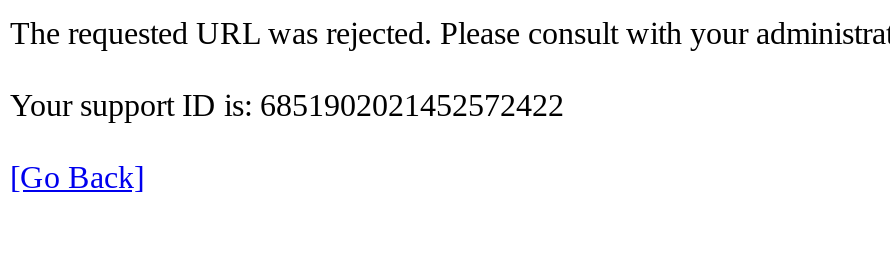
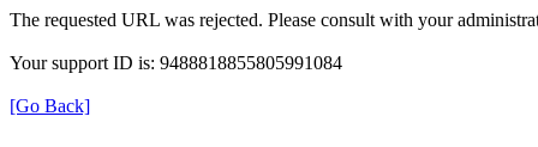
[10,88,564,122] Your support ID is: 6851902021452572422 -> [10,53,342,73] Your support ID is: 9488818855805991084

